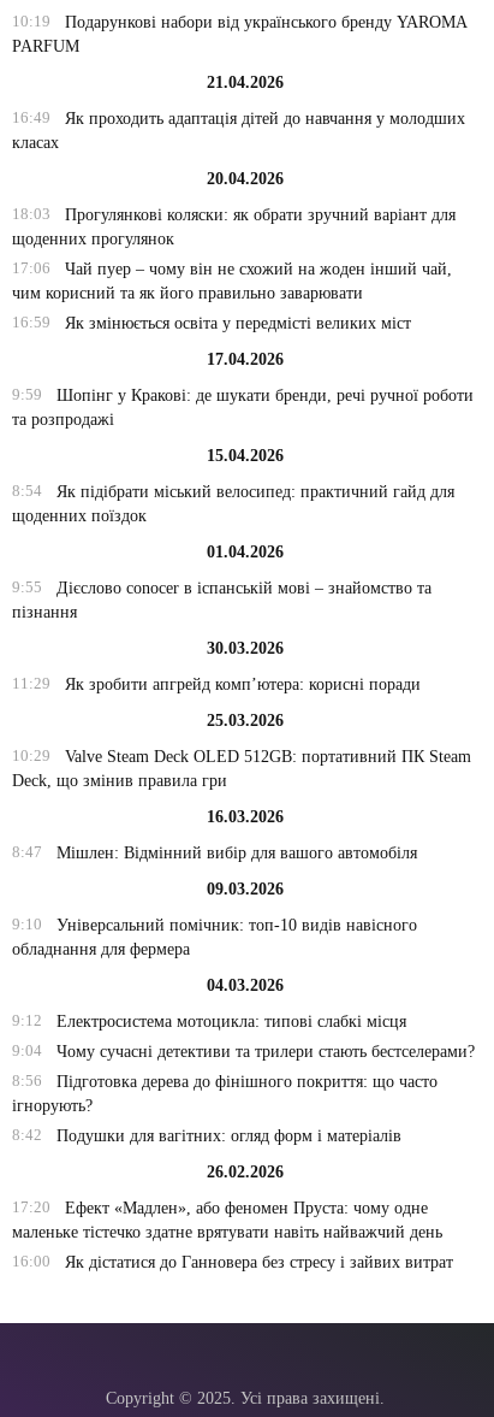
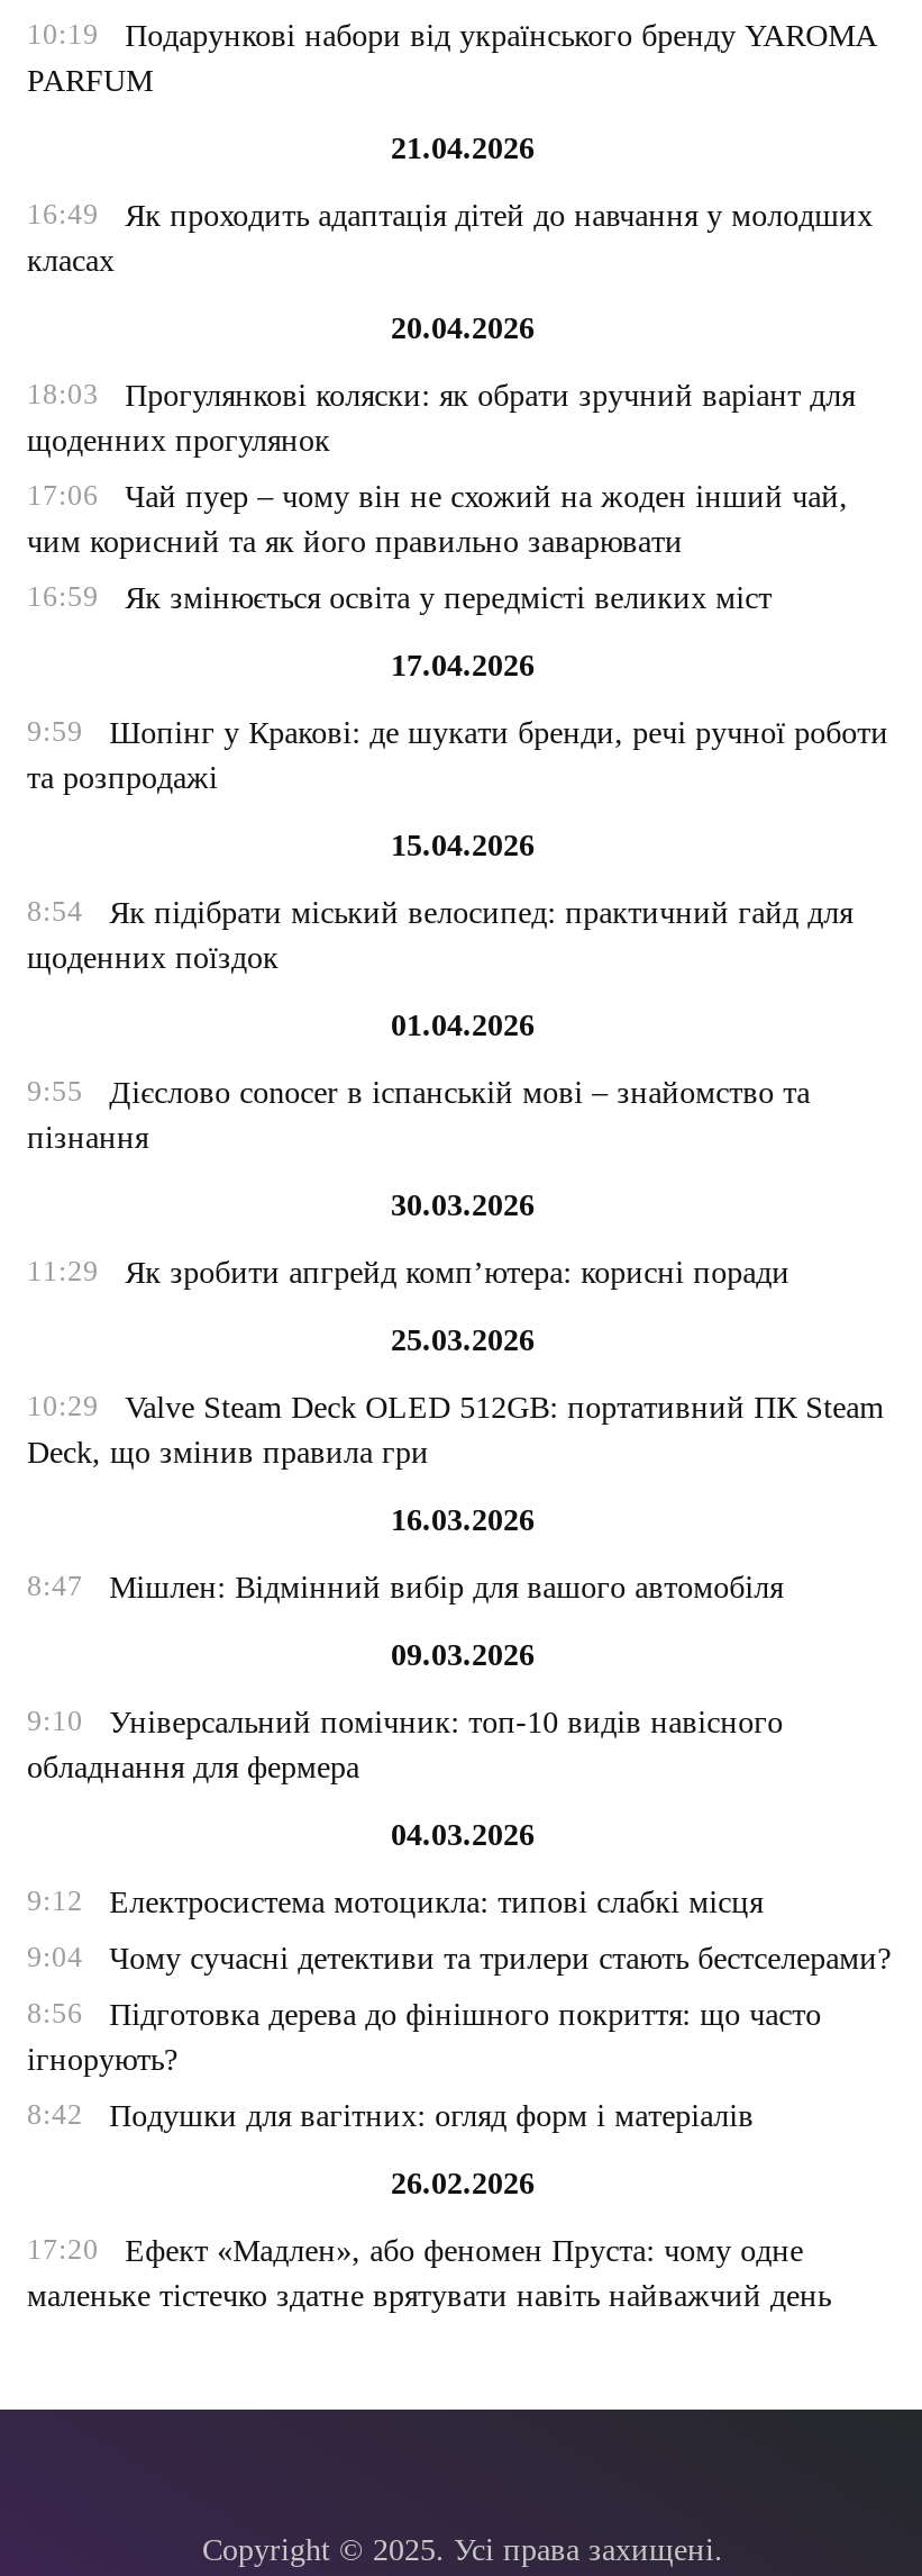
[12,1252,453,1271] 16:00 | Як дістатися до Ганновера без стресу і зайвих витрат -> none

